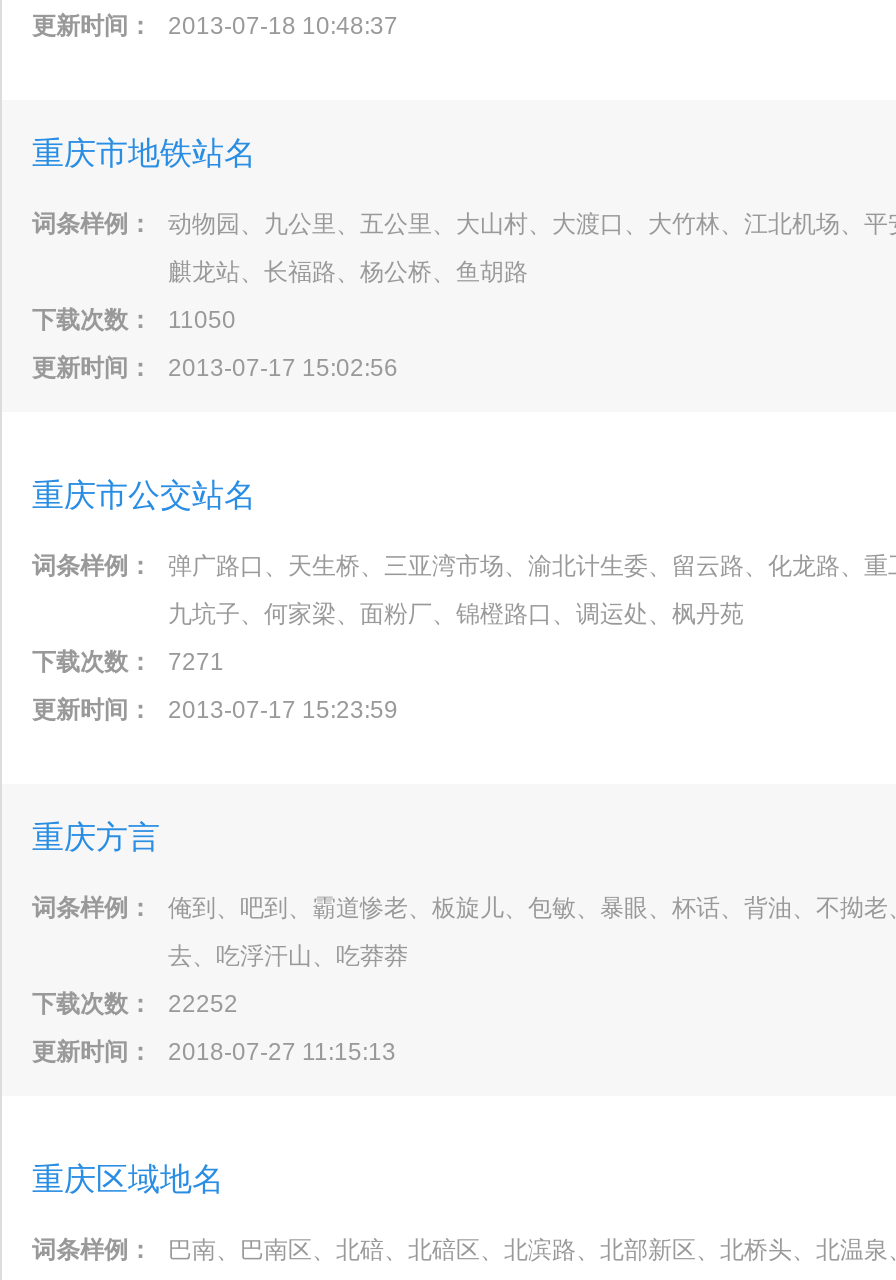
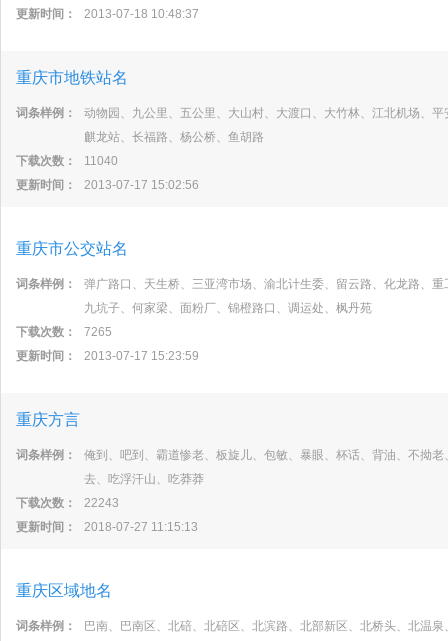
[32,306,236,334] 下载次数： 11050 -> [16,154,118,168] 下载次数： 11040
[32,648,224,676] 下载次数： 7271 -> [16,325,112,339] 下载次数： 7265
[32,990,238,1018] 下载次数： 22252 -> [16,496,119,510] 下载次数： 22243

